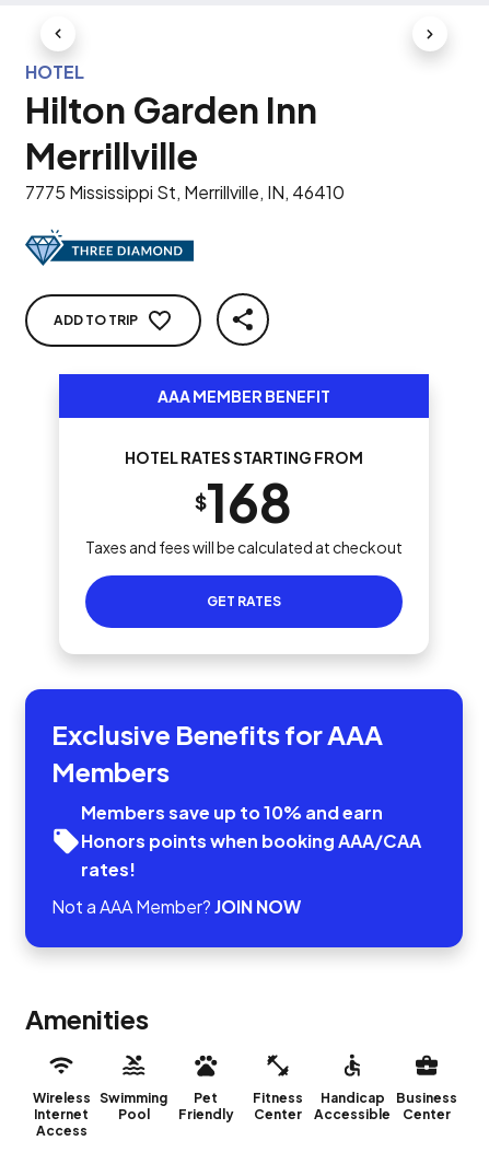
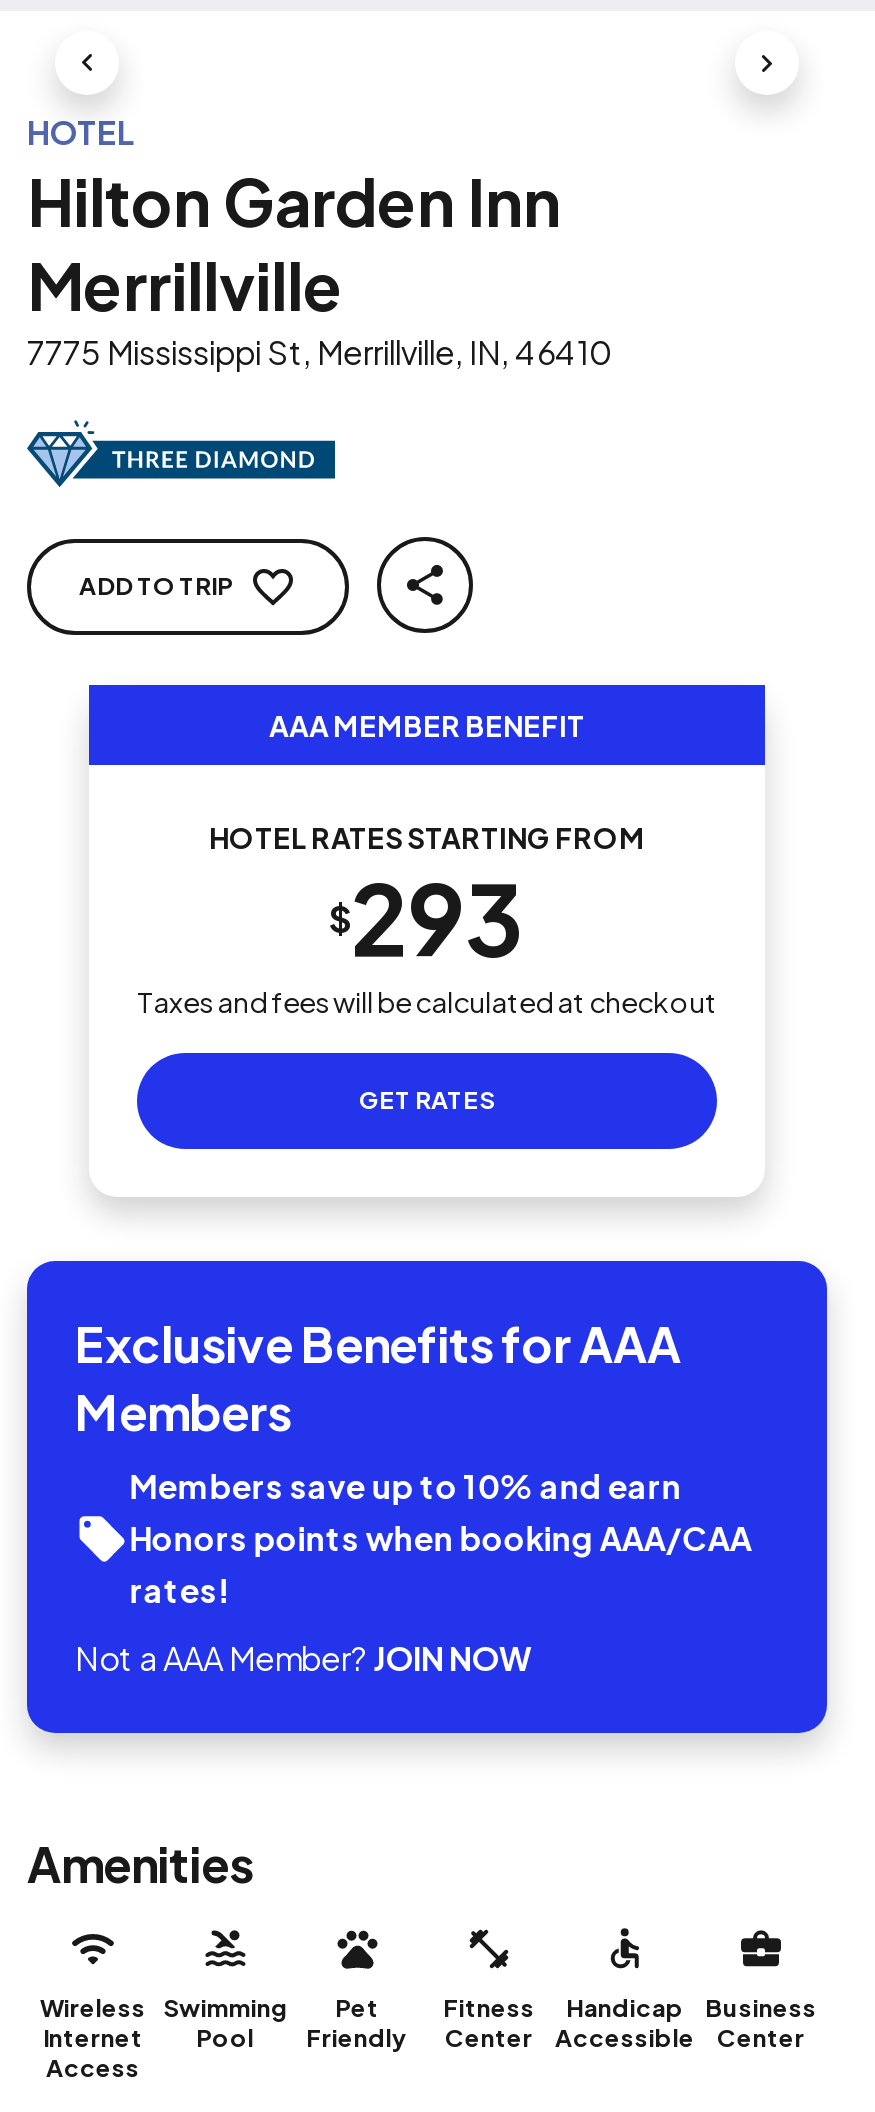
[195,468,293,535] $168 -> [329,857,525,979] $293

